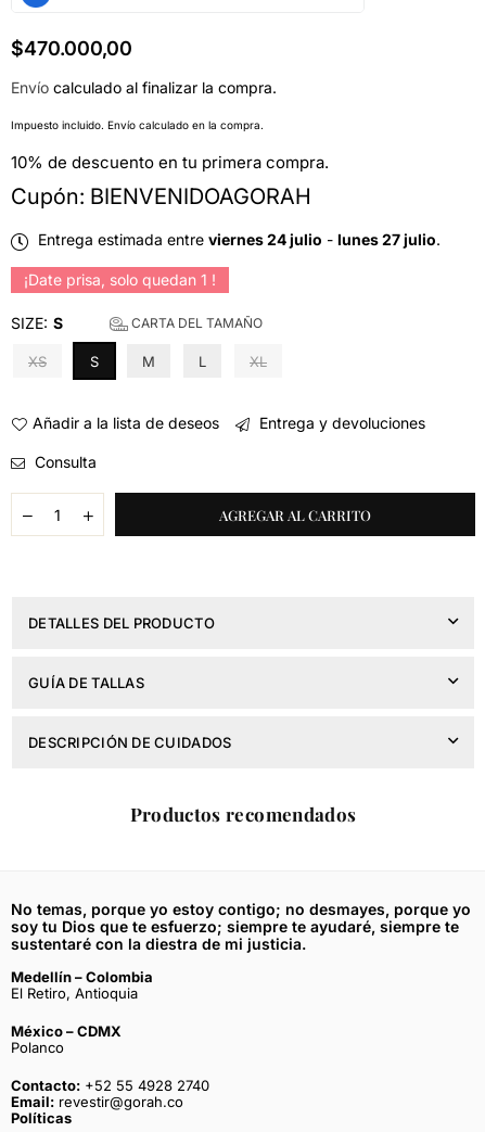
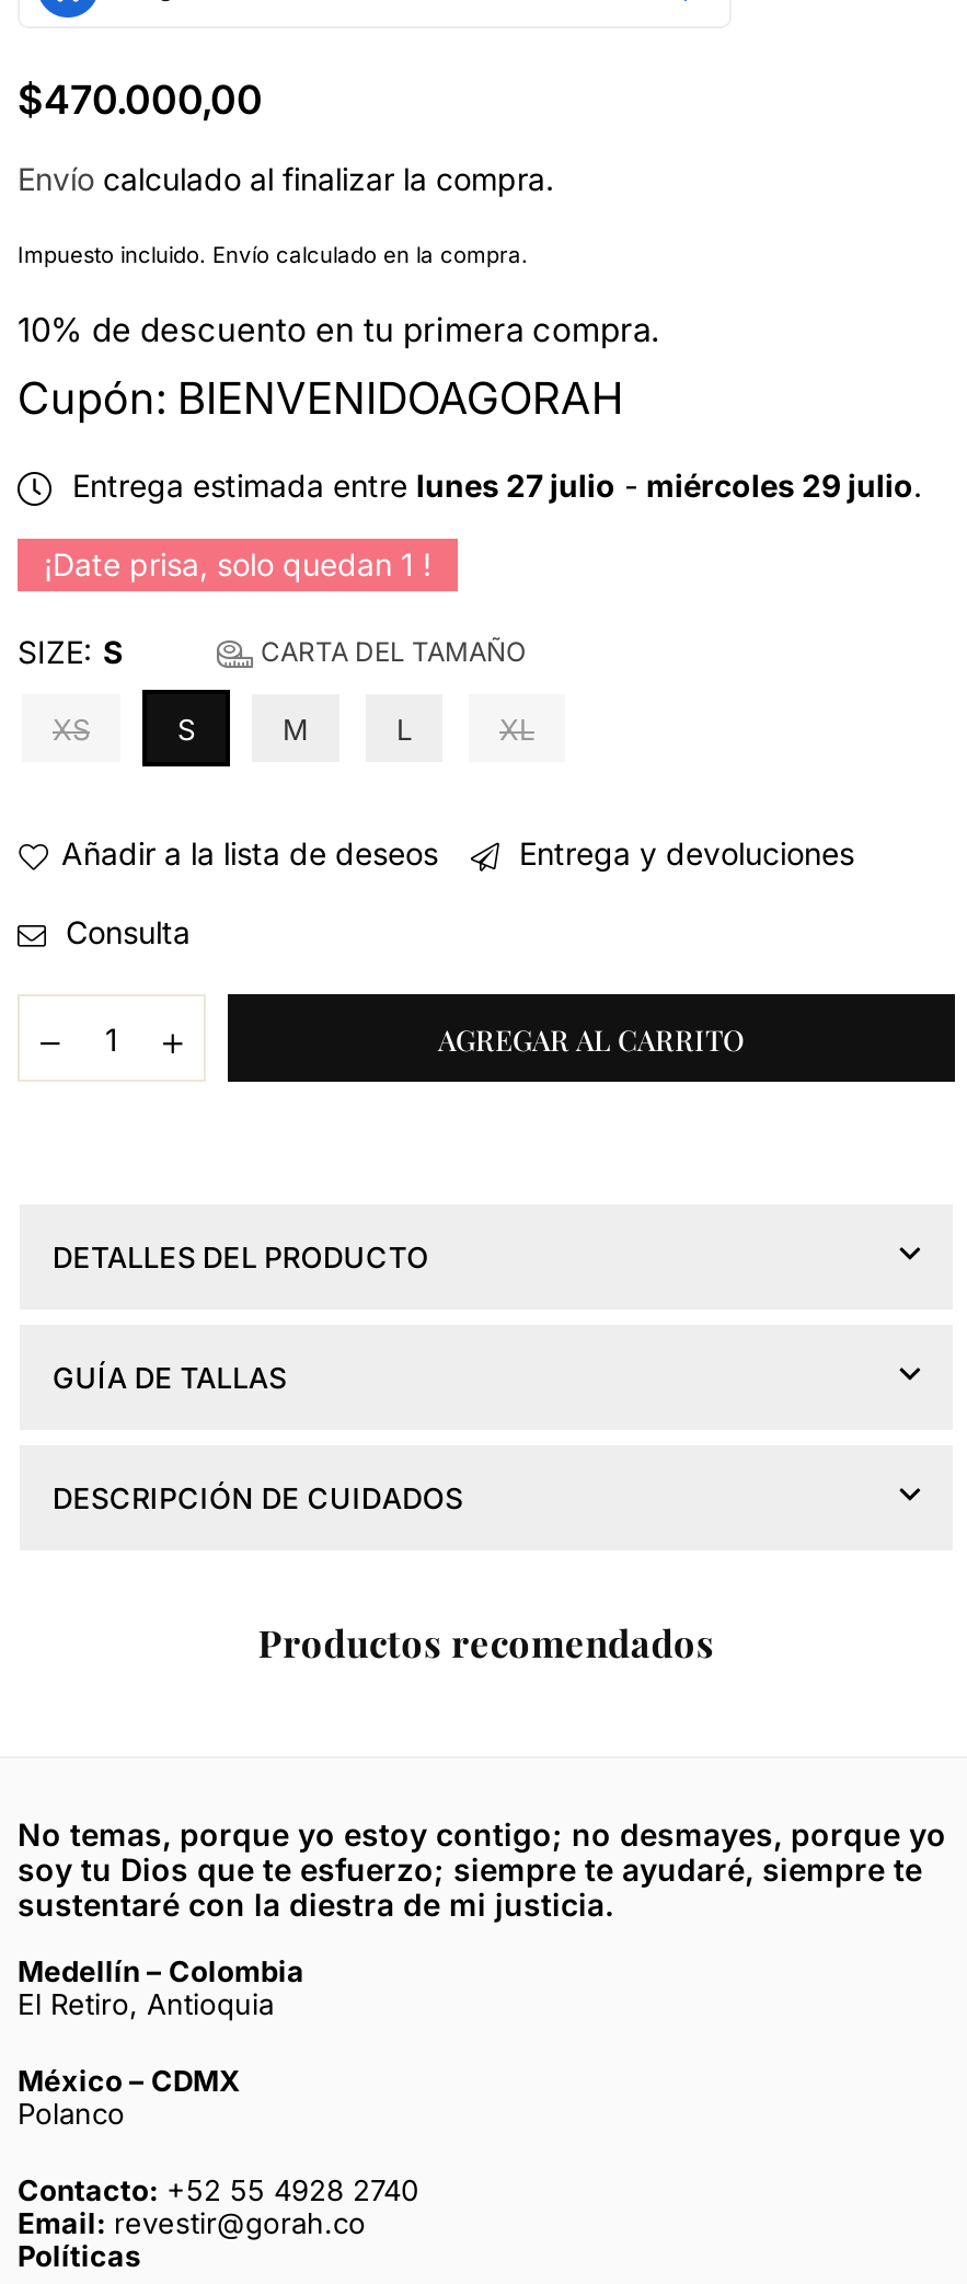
[34,231,441,249] Entrega estimada entre viernes 24 julio - lunes 27 julio. -> [64,465,922,502] Entrega estimada entre lunes 27 julio - miércoles 29 julio.

